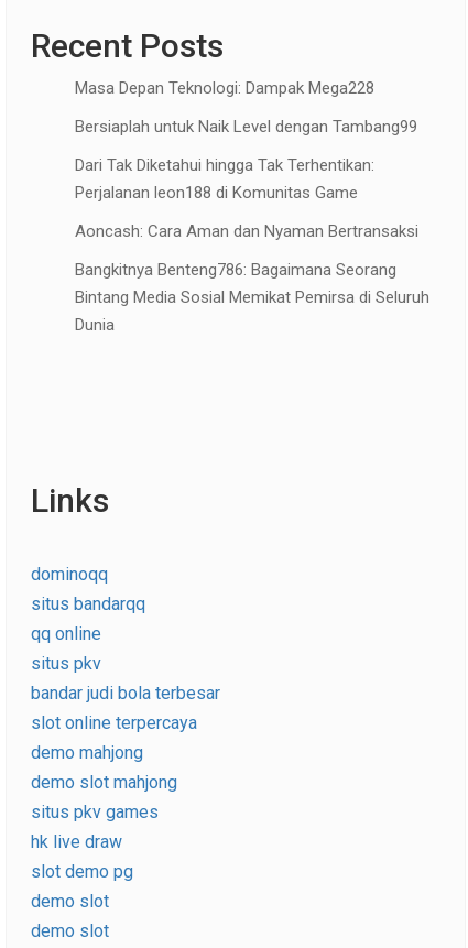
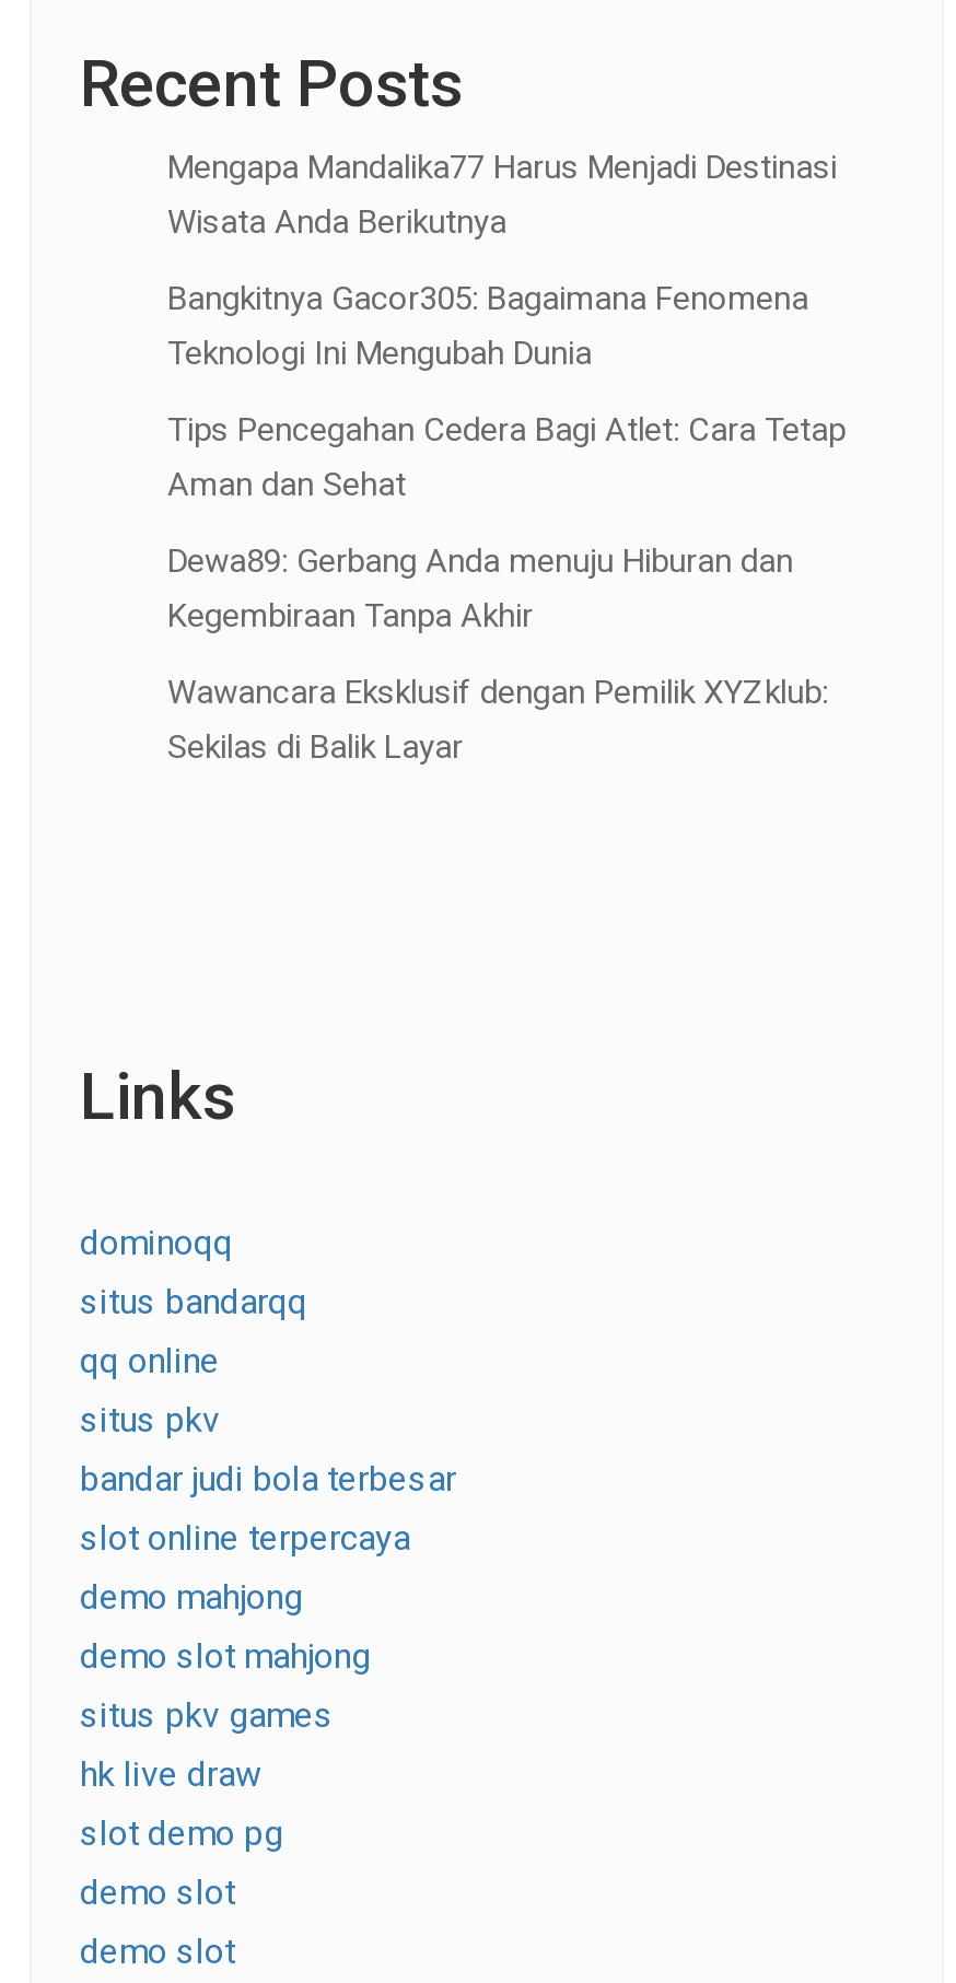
[75,78,374,98] Masa Depan Teknologi: Dampak Mega228 -> [167,148,837,242] Mengapa Mandalika77 Harus Menjadi Destinasi | Wisata Anda Berikutnya
[75,117,417,137] Bersiaplah untuk Naik Level dengan Tambang99 -> [167,279,808,373] Bangkitnya Gacor305: Bagaimana Fenomena | Teknologi Ini Mengubah Dunia
[75,155,374,203] Dari Tak Diketahui hingga Tak Terhentikan: | Perjalanan leon188 di Komunitas Game -> [167,410,846,504] Tips Pencegahan Cedera Bagi Atlet: Cara Tetap | Aman dan Sehat
[75,221,418,241] Aoncash: Cara Aman dan Nyaman Bertransaksi -> [167,541,793,635] Dewa89: Gerbang Anda menuju Hiburan dan | Kegembiraan Tanpa Akhir
[75,260,429,335] Bangkitnya Benteng786: Bagaimana Seorang | Bintang Media Sosial Memikat Pemirsa di Seluruh | Dunia -> [167,673,828,767] Wawancara Eksklusif dengan Pemilik XYZklub: | Sekilas di Balik Layar

